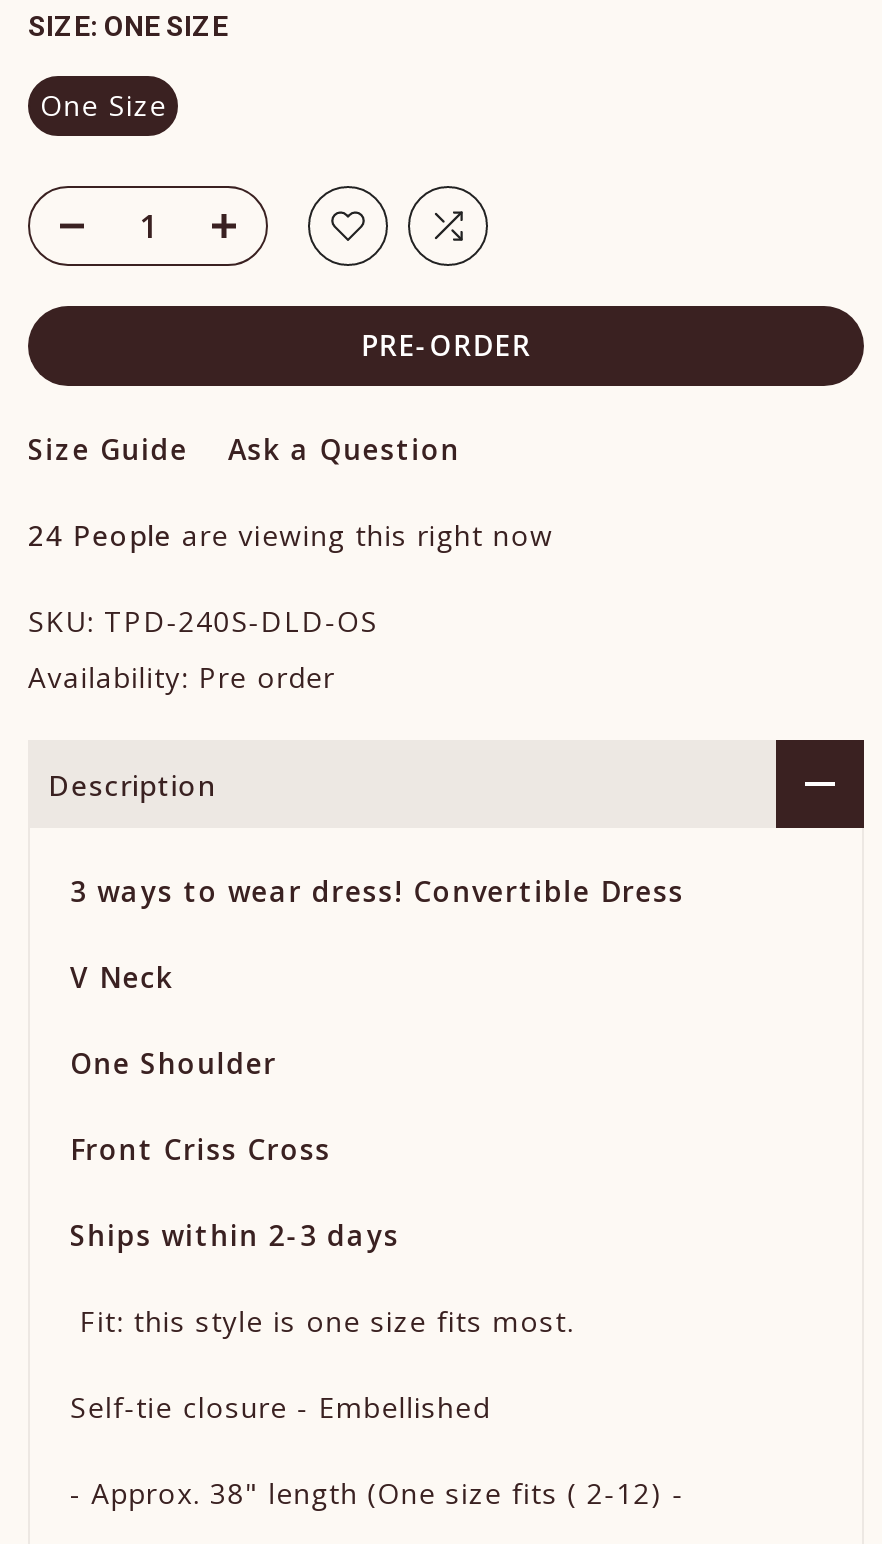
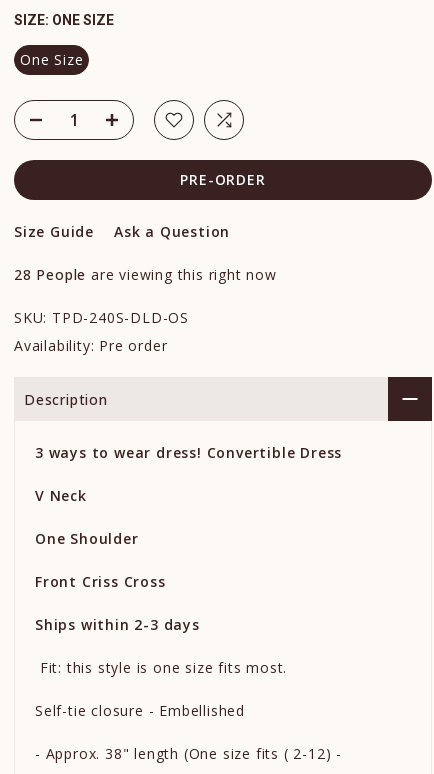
[28,516,554,554] 24 People are viewing this right now -> [14,265,277,284] 28 People are viewing this right now

